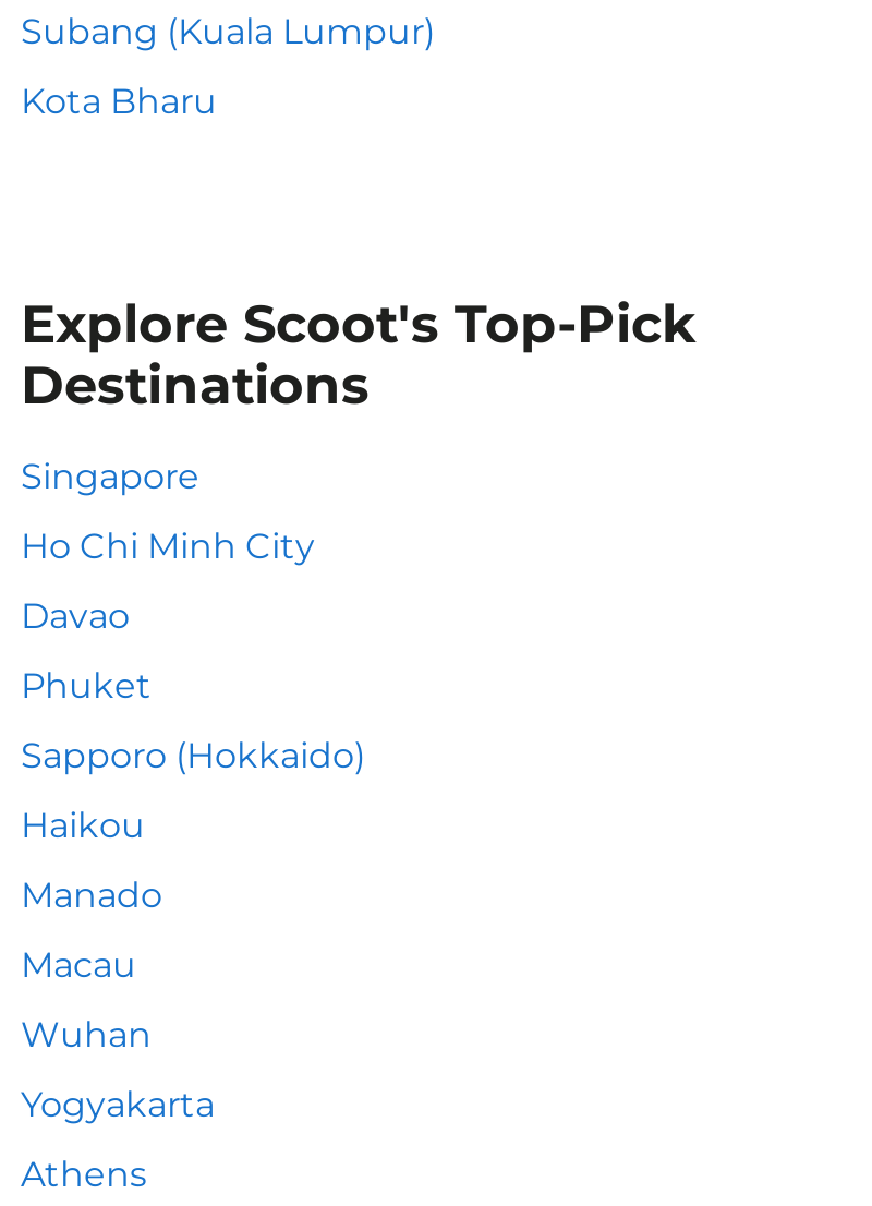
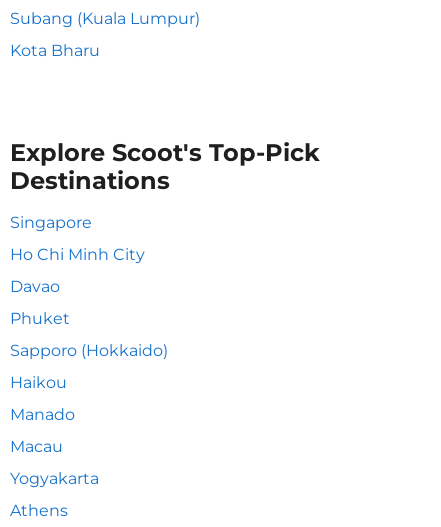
[21,1014,152,1056] Wuhan -> none

